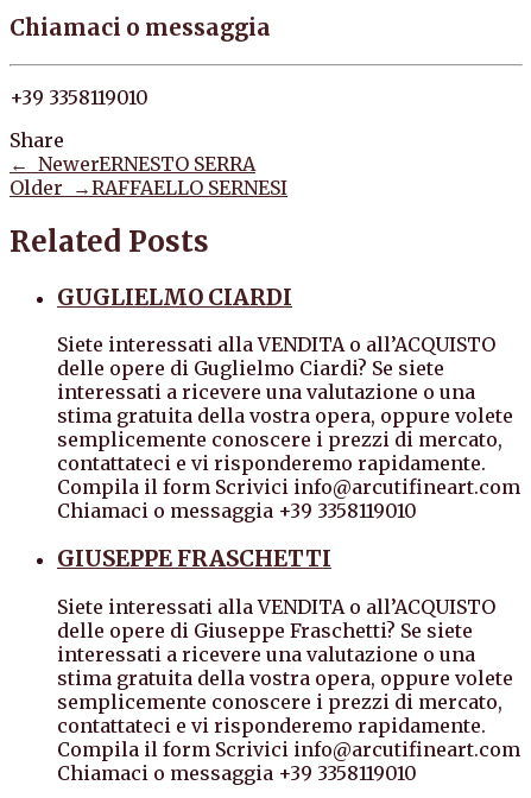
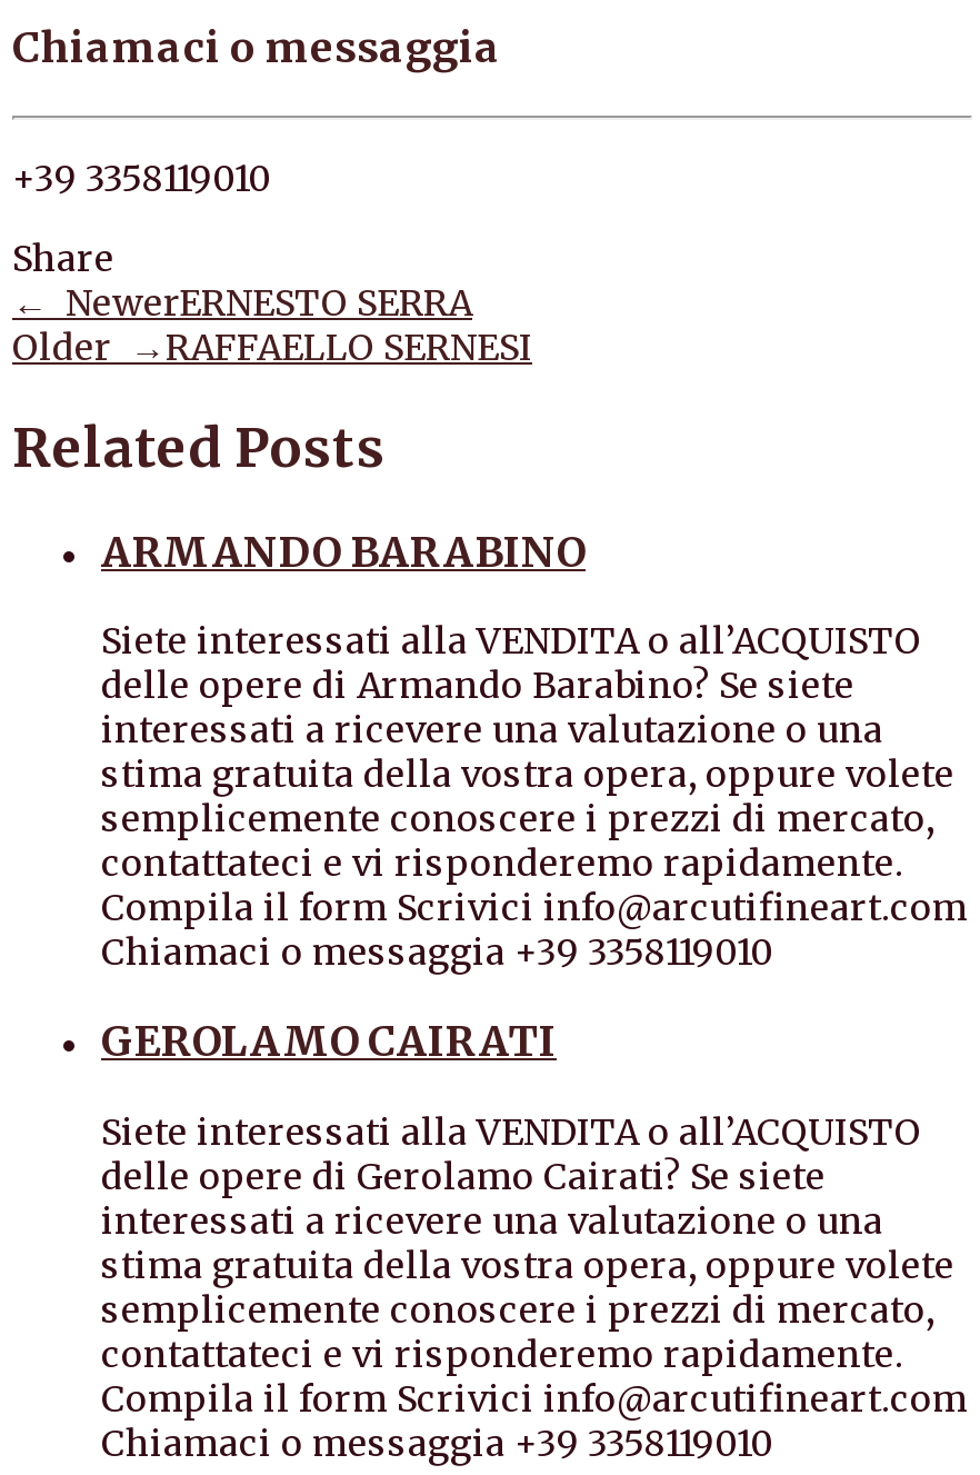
[57,283,292,311] GUGLIELMO CIARDI -> [101,526,586,577] ARMANDO BARABINO
[57,357,444,380] delle opere di Guglielmo Ciardi? Se siete -> [101,663,854,708] delle opere di Armando Barabino? Se siete
[57,545,331,572] GIUSEPPE FRASCHETTI -> [101,1016,557,1067] GEROLAMO CAIRATI
[57,618,473,642] delle opere di Giuseppe Fraschetti? Se siete -> [101,1153,826,1198] delle opere di Gerolamo Cairati? Se siete

